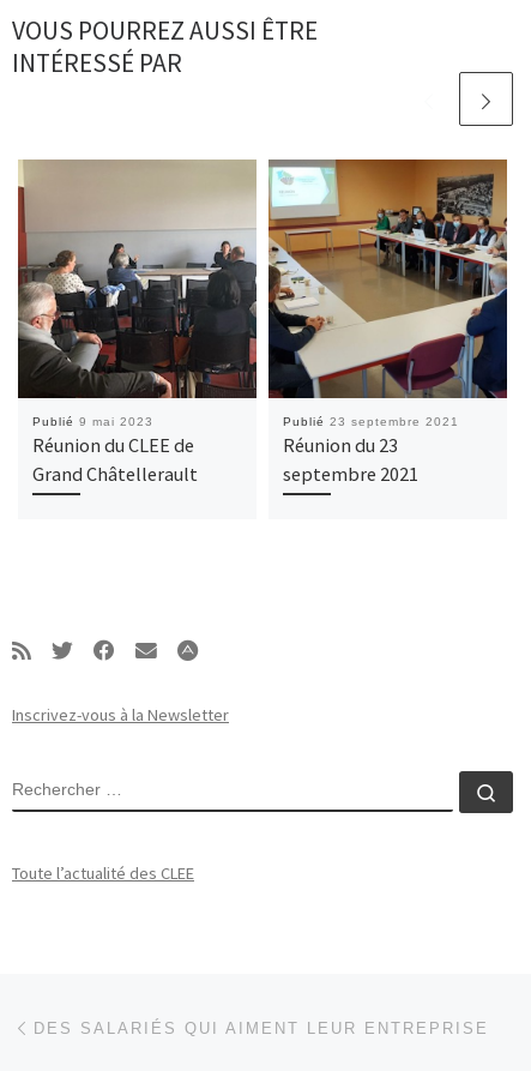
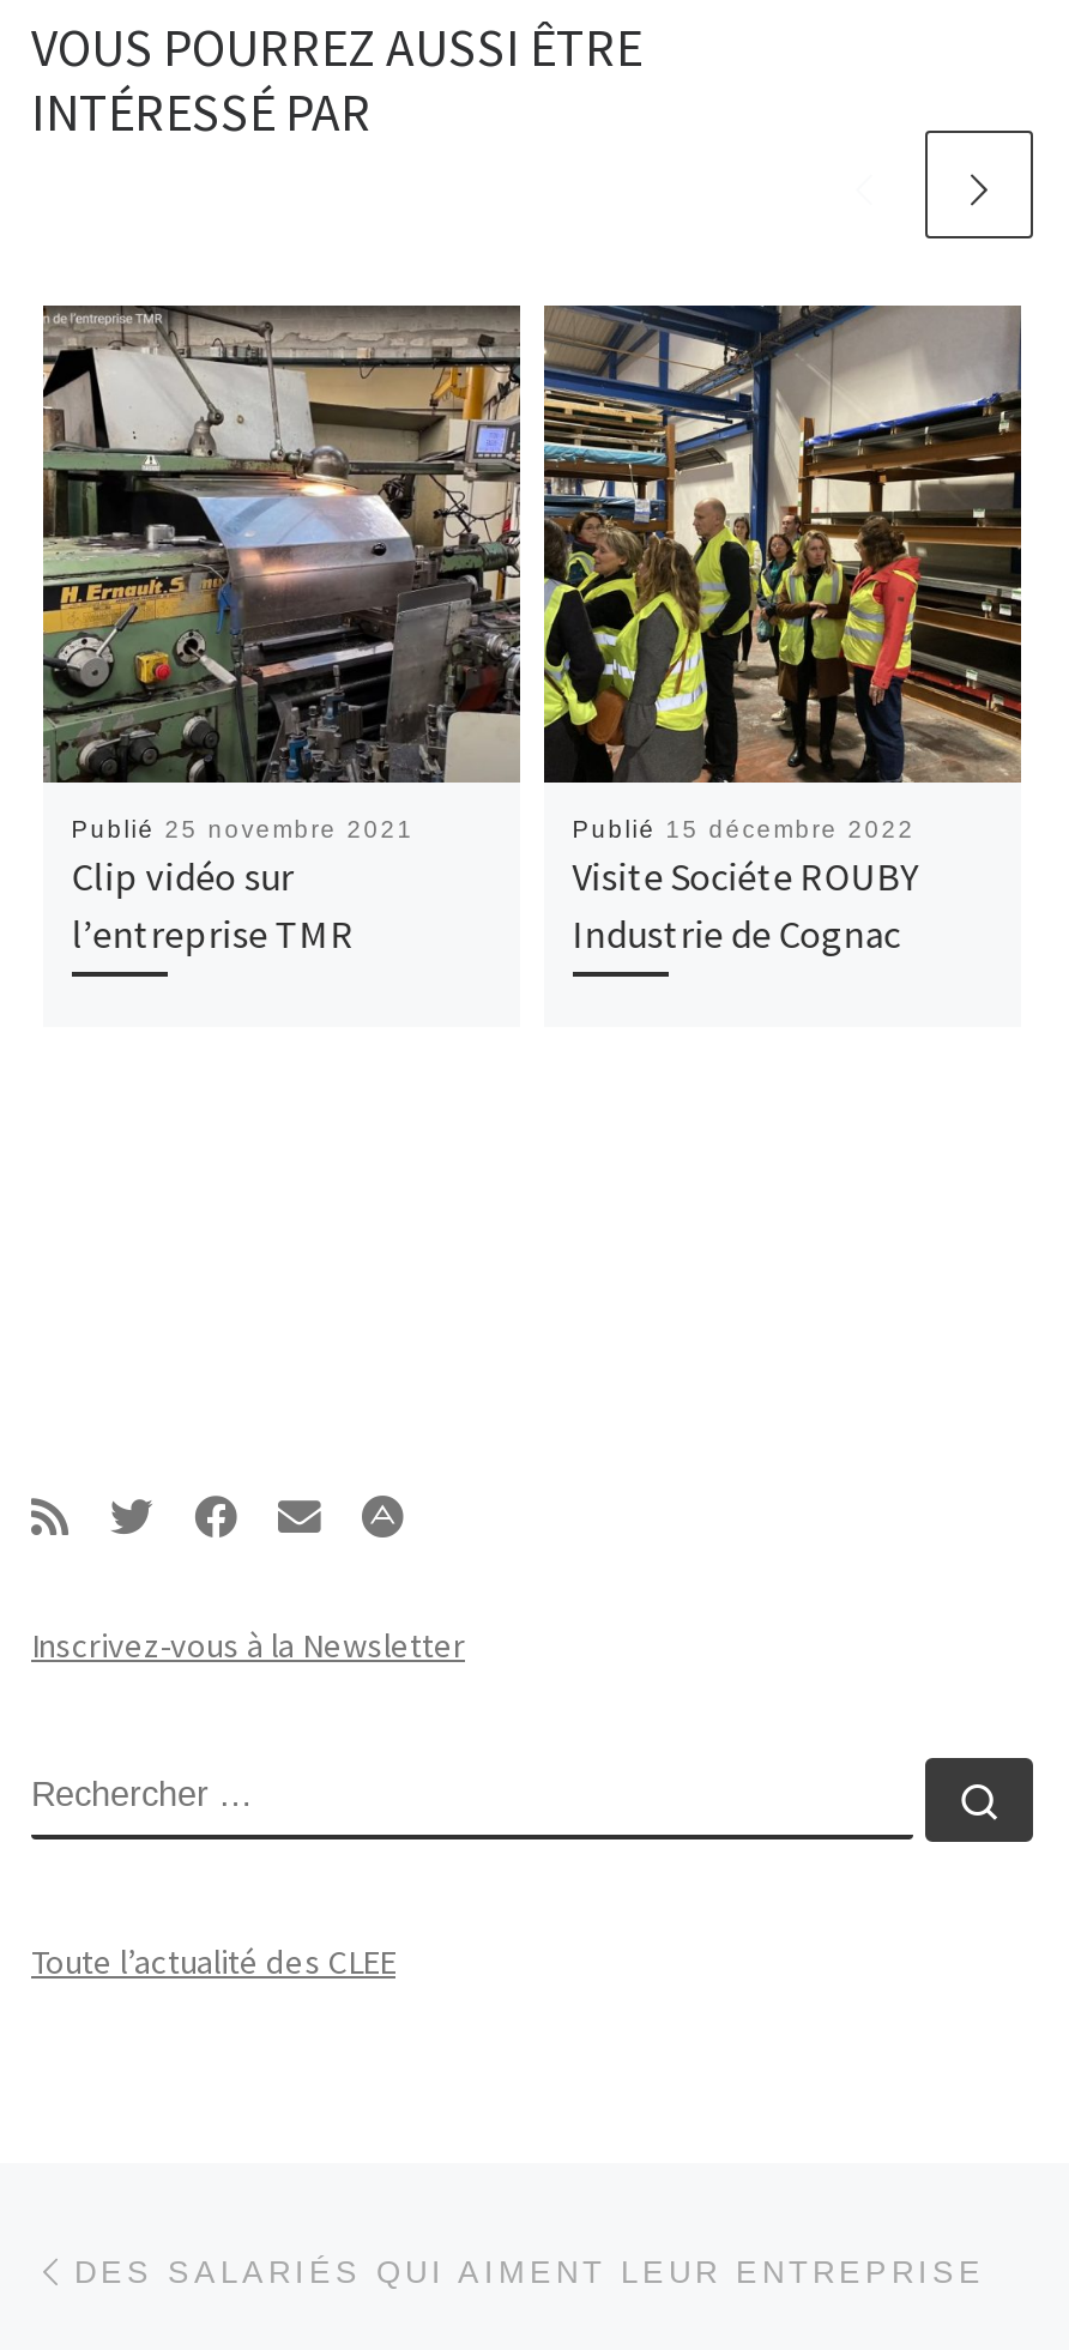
[18,161,258,485] [image] | Publié 9 mai 2023 | Réunion du CLEE de | Grand Châtellerault -> [41,306,523,957] [image] | Publié 25 novembre 2021 | Clip vidéo sur | l’entreprise TMR
[268,158,508,485] [image] | Publié 23 septembre 2021 | Réunion du 23 | septembre 2021 -> [542,303,1023,957] [image] | Publié 15 décembre 2022 | Visite Sociéte ROUBY | Industrie de Cognac

